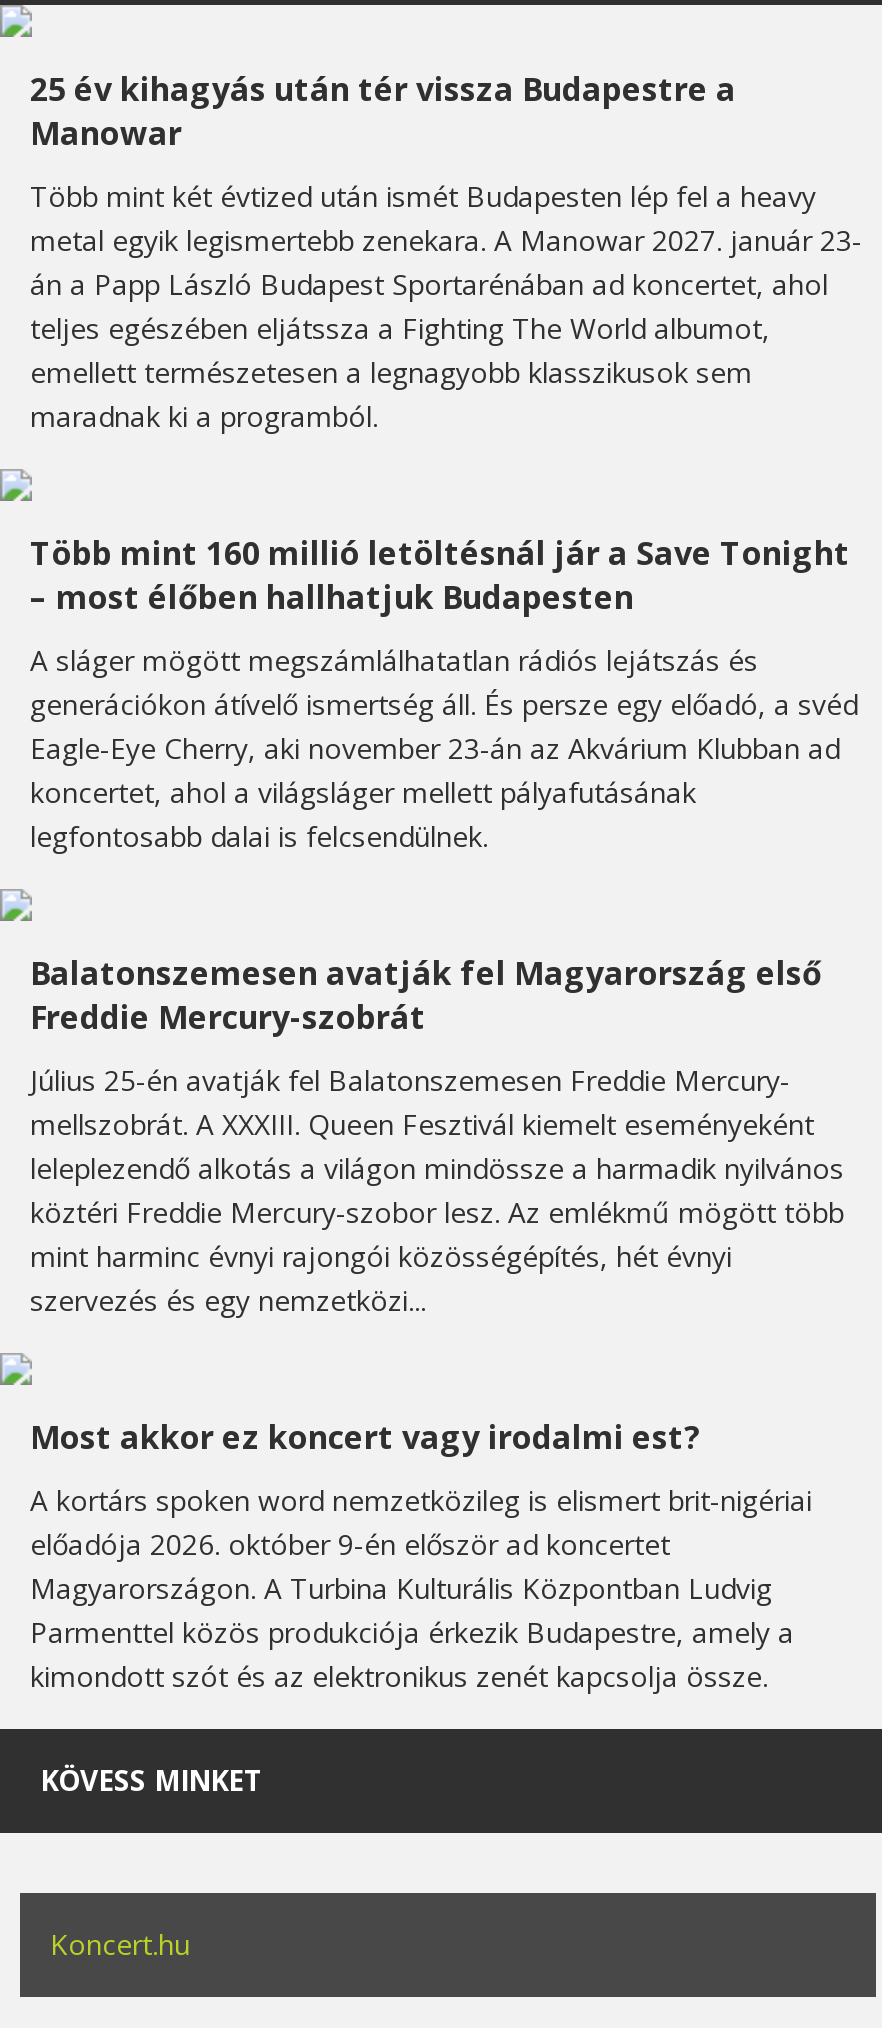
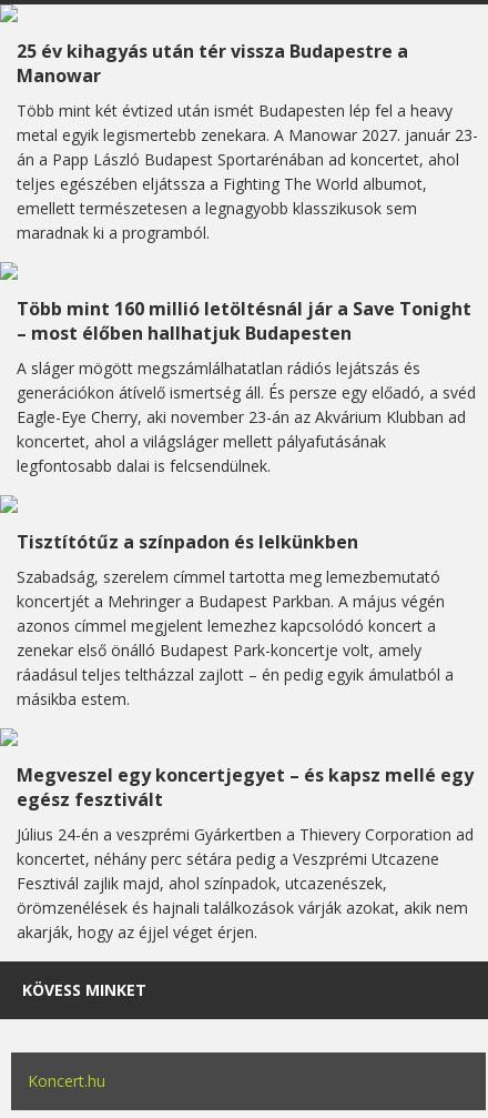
[30,951,822,1039] Balatonszemesen avatják fel Magyarország első | Freddie Mercury-szobrát -> [17,529,358,554] Tisztítótűz a színpadon és lelkünkben
[30,1061,844,1319] Július 25-én avatják fel Balatonszemesen Freddie Mercury- | mellszobrát. A XXXIII. Queen Fesztivál kiemelt eseményeként | leleplezendő alkotás a világon mindössze a harmadik nyilvános | köztéri Freddie Mercury-szobor lesz. Az emlékmű mögött több | mint harminc évnyi rajongói közösségépítés, hét évnyi | szervezés és egy nemzetközi... -> [17,566,454,709] Szabadság, szerelem címmel tartotta meg lemezbemutató | koncertjét a Mehringer a Budapest Parkban. A május végén | azonos címmel megjelent lemezhez kapcsolódó koncert a | zenekar első önálló Budapest Park-koncertje volt, amely | ráadásul teljes teltházzal zajlott – én pedig egyik ámulatból a | másikba estem.
[30,1415,700,1459] Most akkor ez koncert vagy irodalmi est? -> [17,763,474,811] Megveszel egy koncertjegyet – és kapsz mellé egy | egész fesztivált
[30,1481,812,1695] A kortárs spoken word nemzetközileg is elismert brit-nigériai | előadója 2026. október 9-én először ad koncertet | Magyarországon. A Turbina Kulturális Központban Ludvig | Parmenttel közös produkciója érkezik Budapestre, amely a | kimondott szót és az elektronikus zenét kapcsolja össze. -> [17,824,474,942] Július 24-én a veszprémi Gyárkertben a Thievery Corporation ad | koncertet, néhány perc sétára pedig a Veszprémi Utcazene | Fesztivál zajlik majd, ahol színpadok, utcazenészek, | örömzenélések és hajnali találkozások várják azokat, akik nem | akarják, hogy az éjjel véget érjen.

